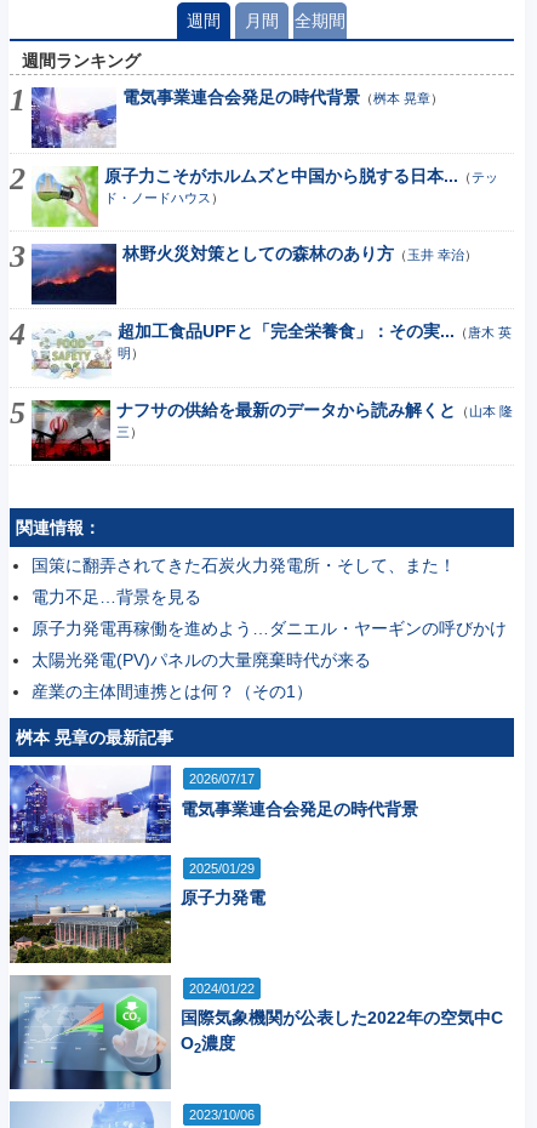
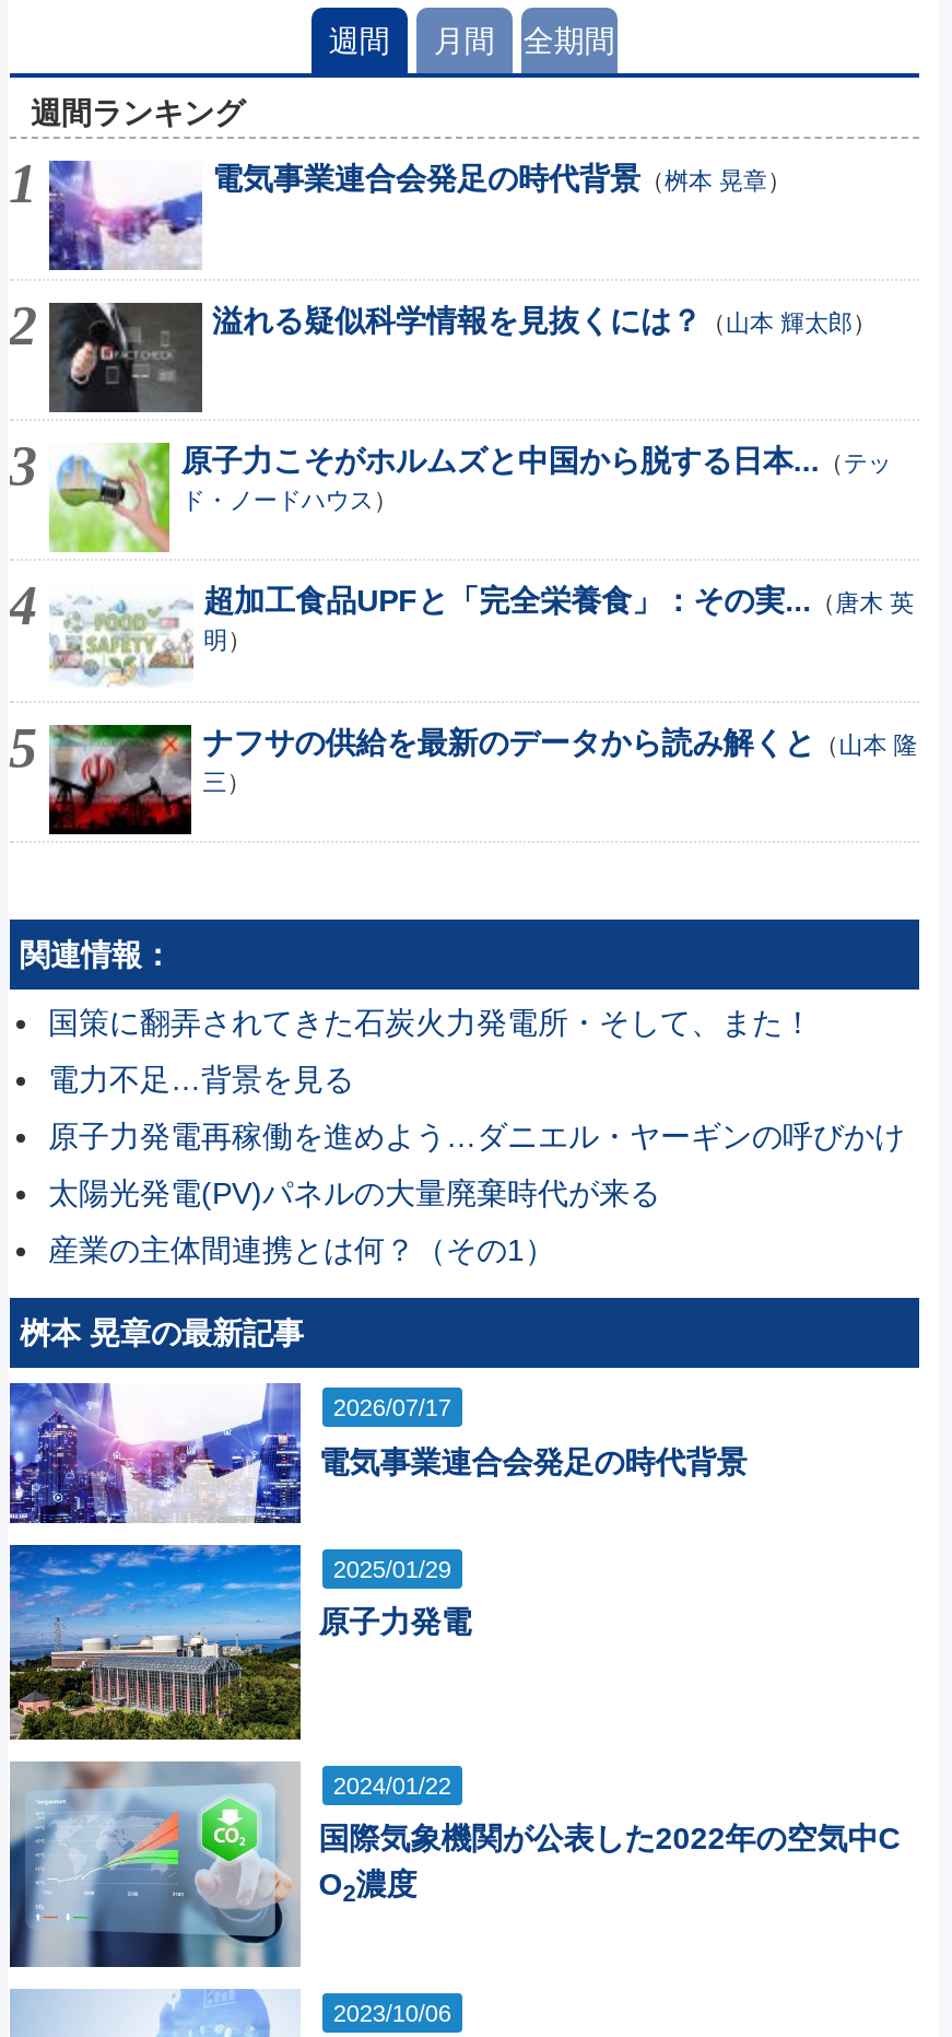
none -> [47,301,877,414] [image] | 溢れる疑似科学情報を見抜くには？（山本 輝太郎）
moved [11,165,499,229] -> [12,441,891,557]: [image] | 原子力こそがホルムズと中国から脱する日本...（テッ | ド・ノードハウス）
[30,243,477,306] [image] | 林野火災対策としての森林のあり方（玉井 幸治） -> none

